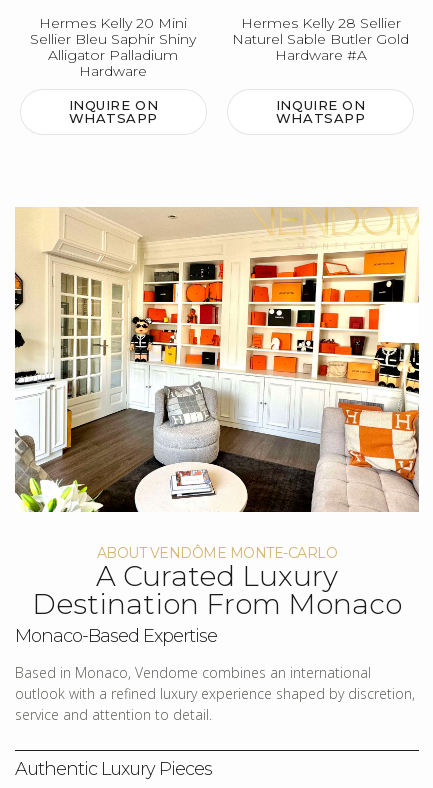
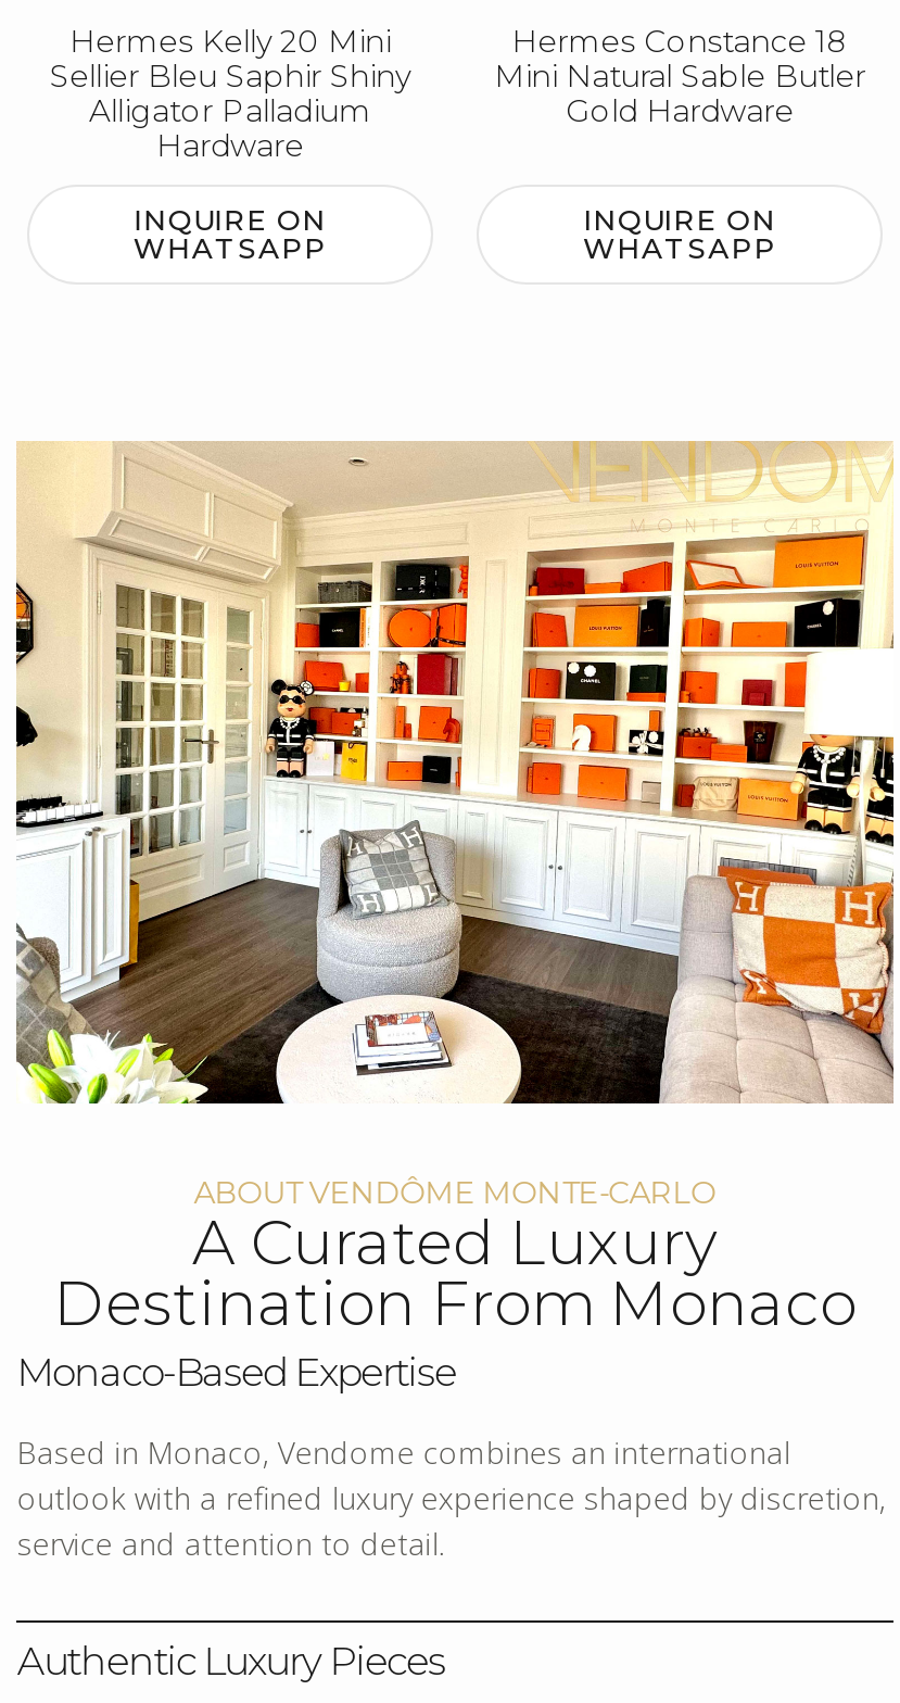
[232,14,409,64] Hermes Kelly 28 Sellier | Naturel Sable Butler Gold | Hardware #A -> [494,22,865,131] Hermes Constance 18 | Mini Natural Sable Butler | Gold Hardware

